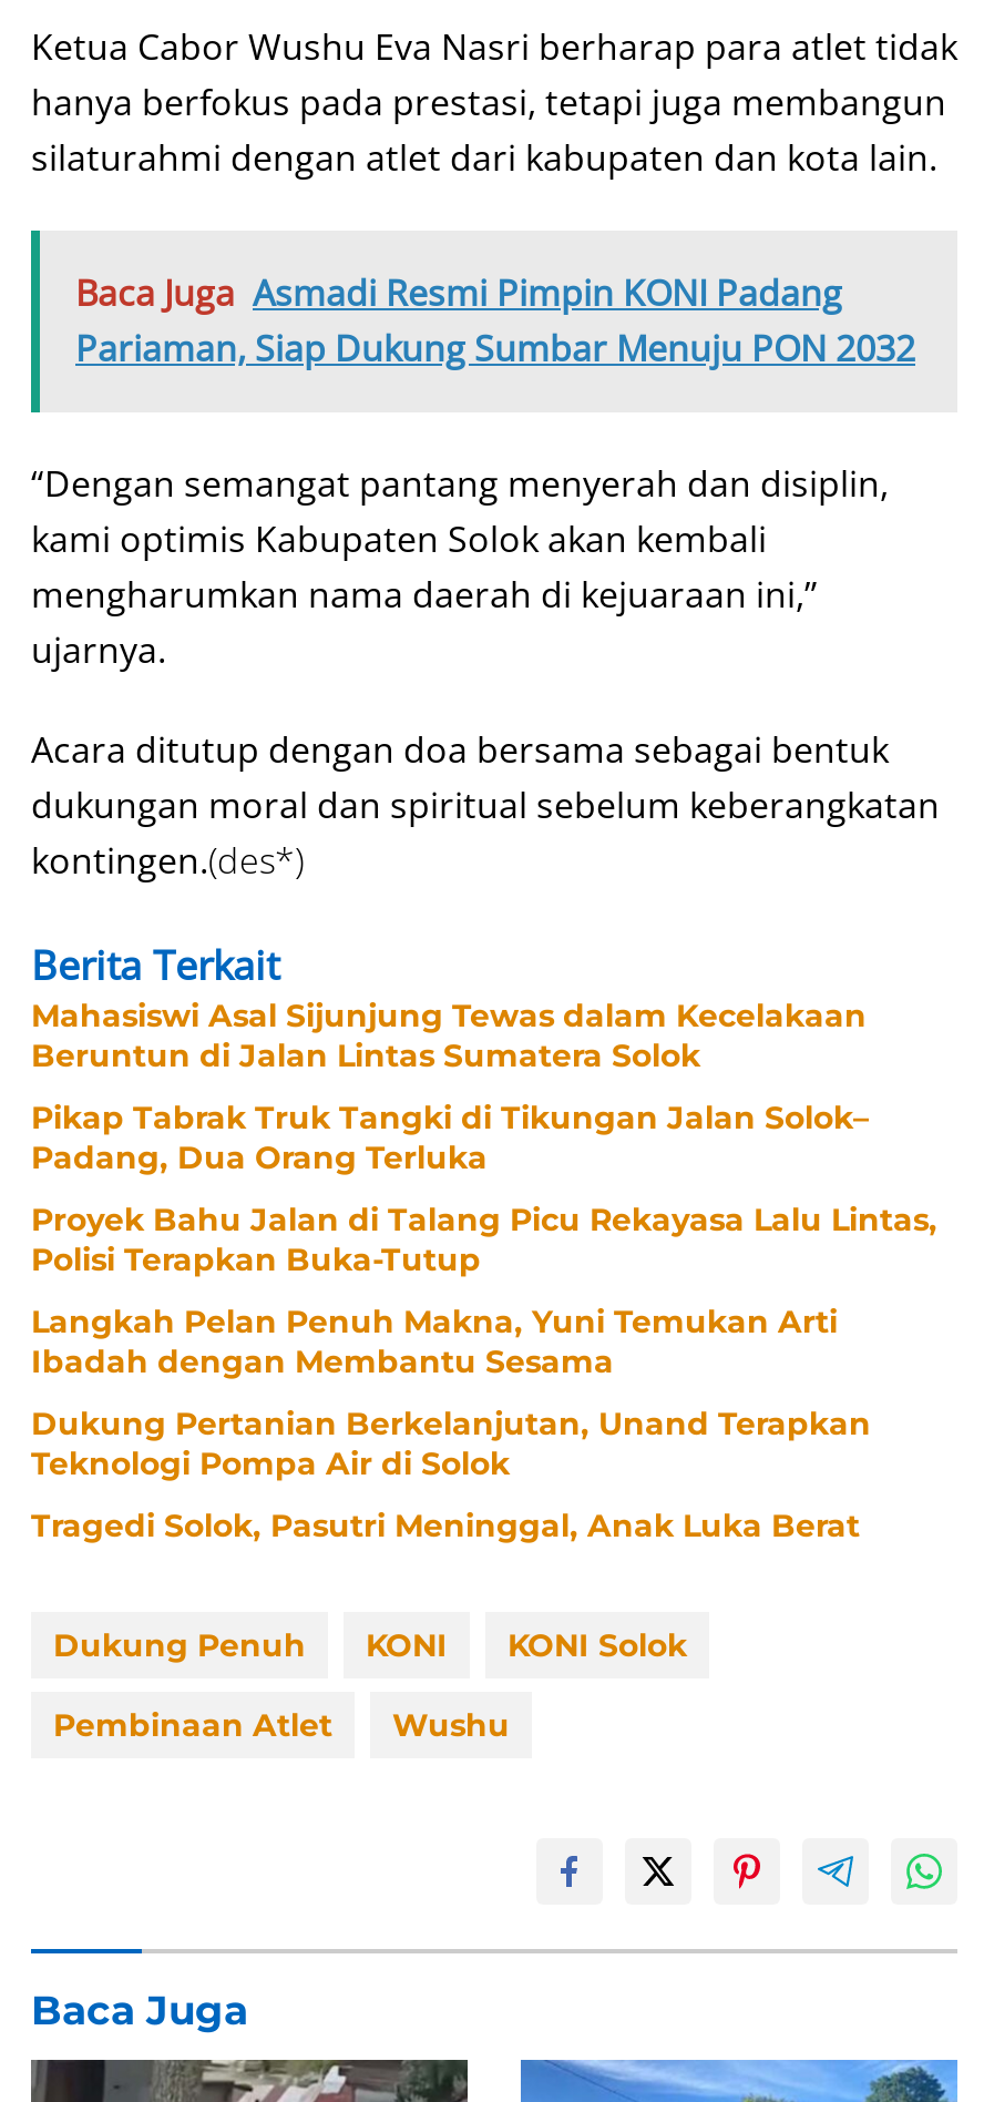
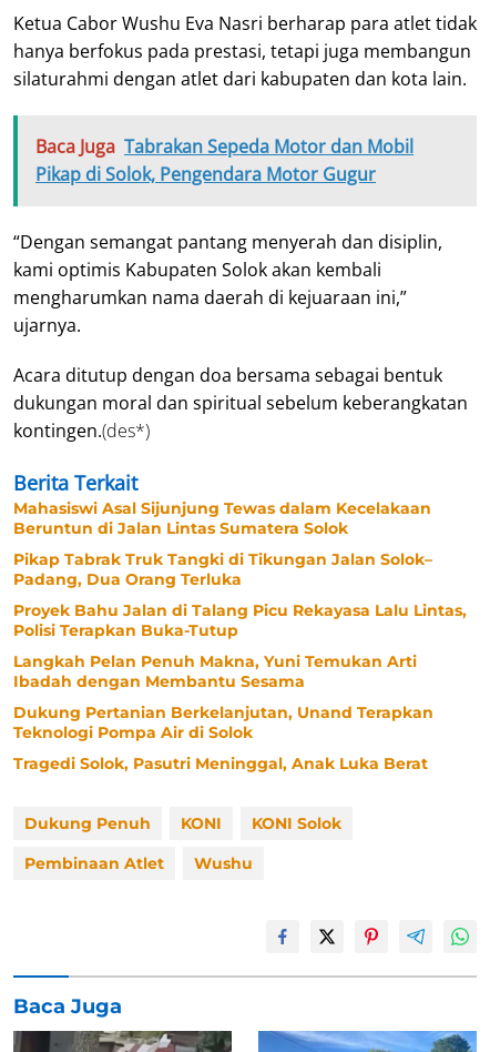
[75,268,915,372] Baca Juga Asmadi Resmi Pimpin KONI Padang | Pariaman, Siap Dukung Sumbar Menuju PON 2032 -> [35,134,414,186] Baca Juga Tabrakan Sepeda Motor dan Mobil | Pikap di Solok, Pengendara Motor Gugur

